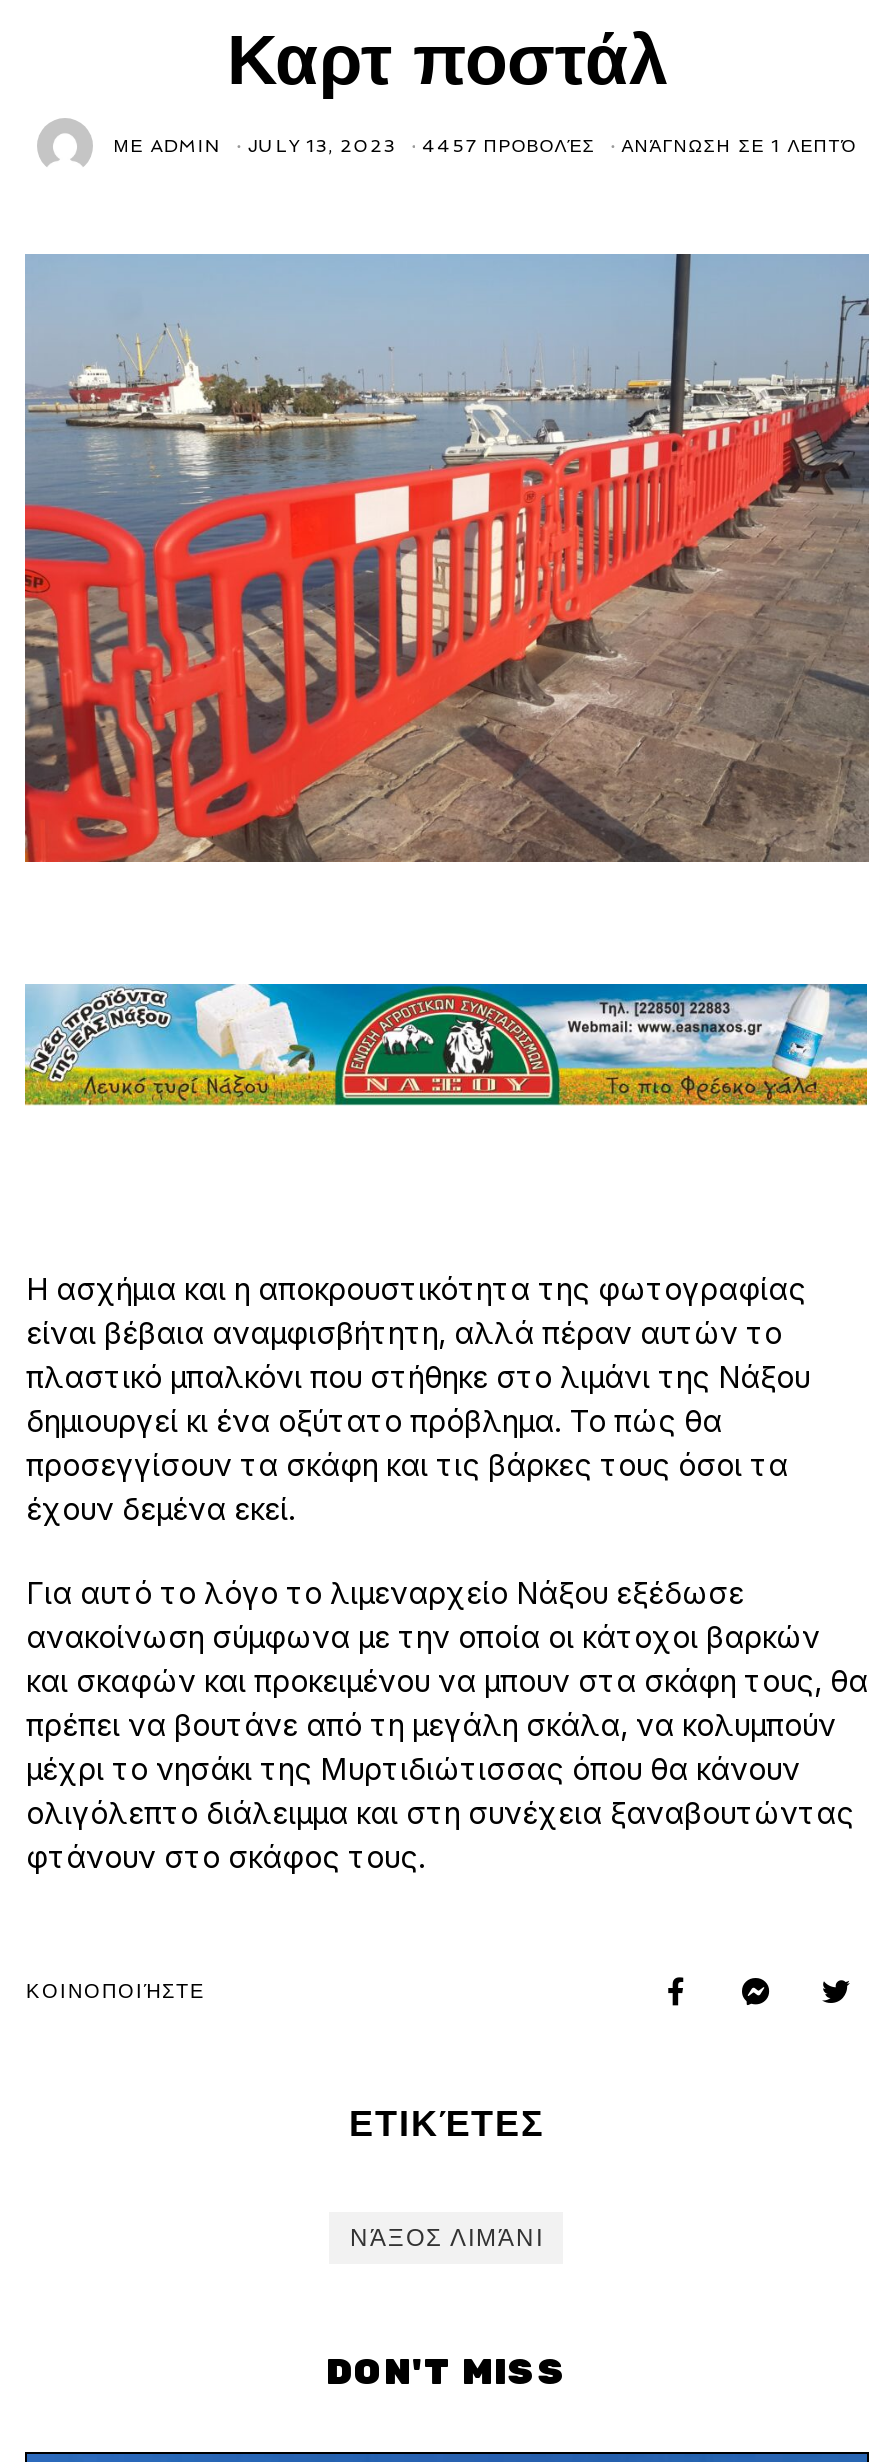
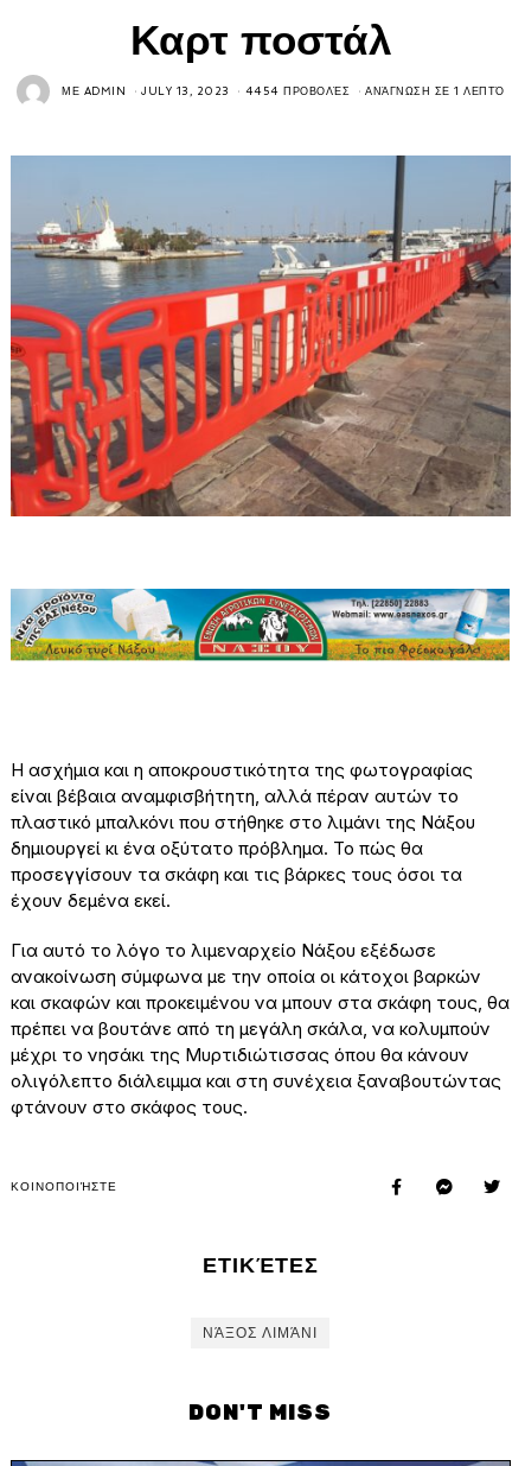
[422,137,595,157] 4457 ΠΡΟΒΟΛΈΣ -> [245,86,350,98] 4454 ΠΡΟΒΟΛΈΣ

